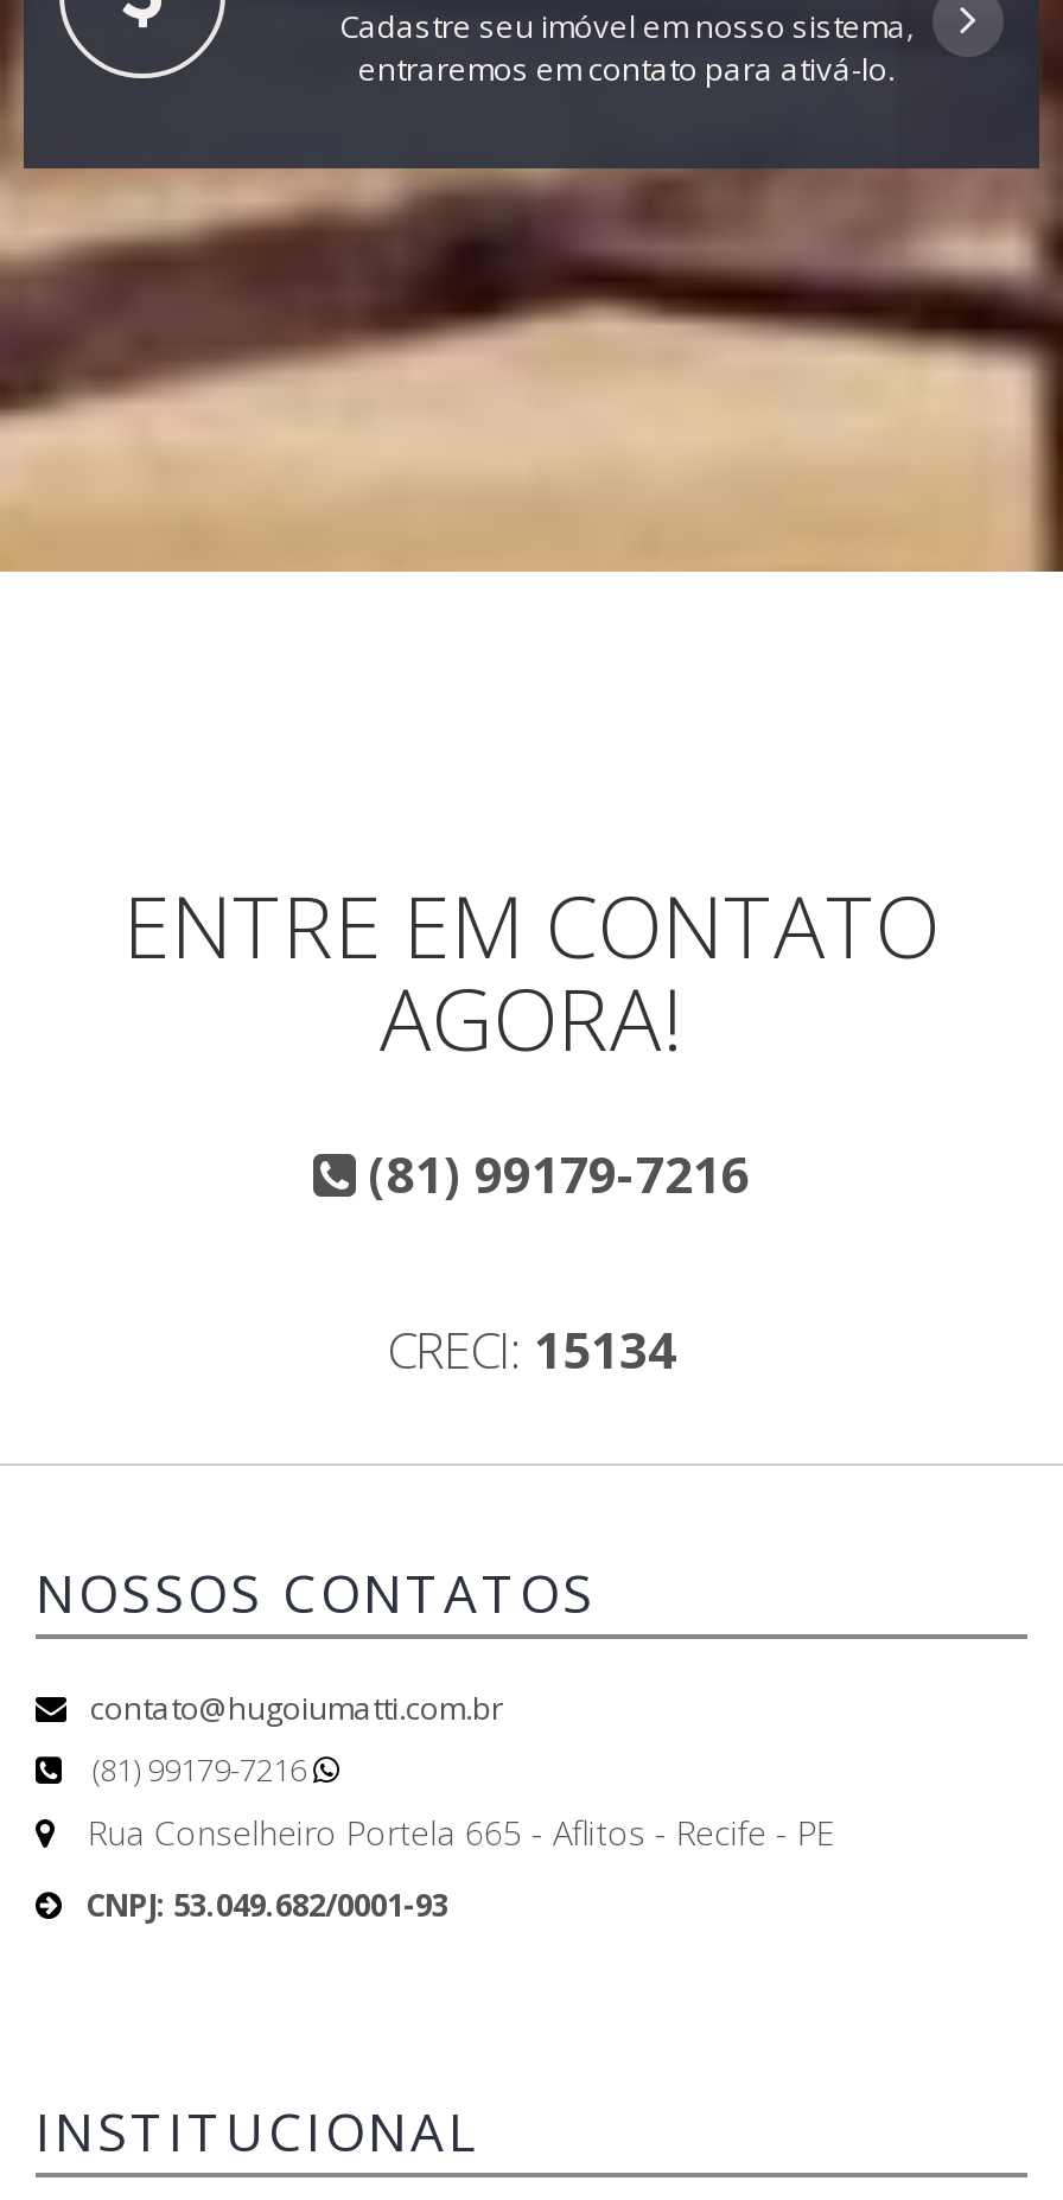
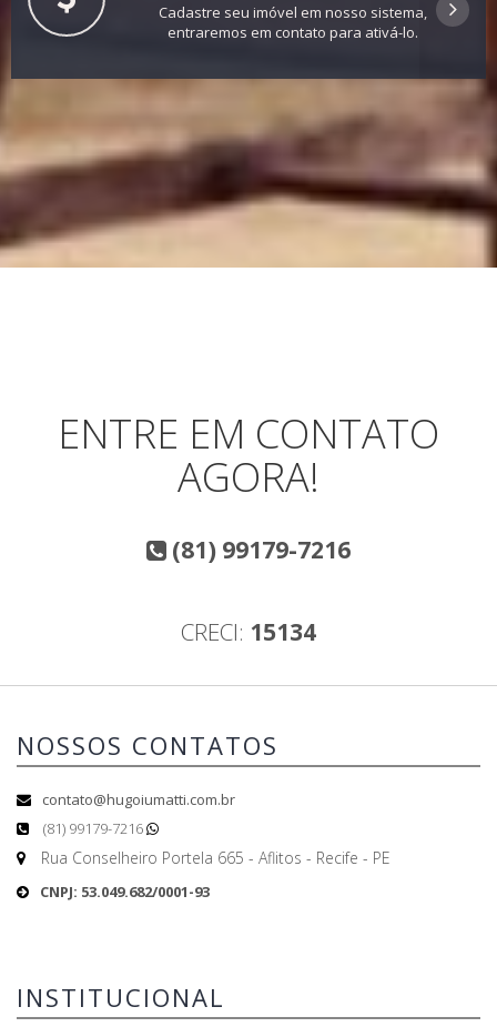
[7,26,1056,569] [image] -> [3,19,494,265] [image]

